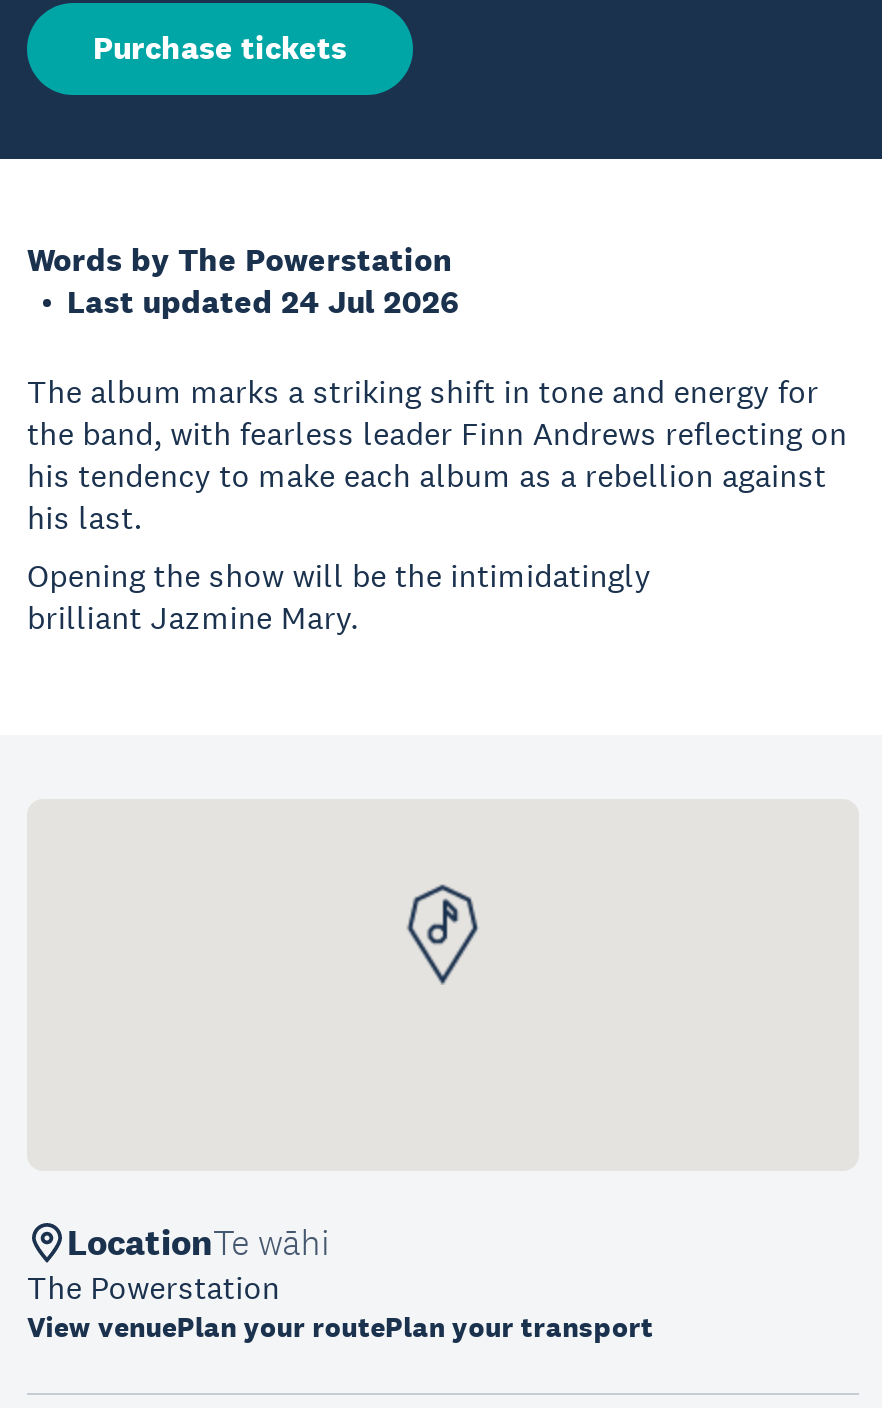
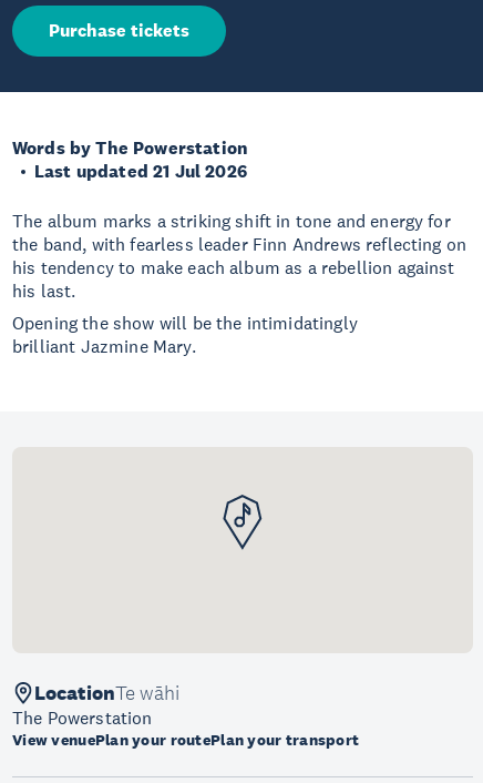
[67,281,459,323] Last updated 24 Jul 2026 -> [34,160,247,183] Last updated 21 Jul 2026

